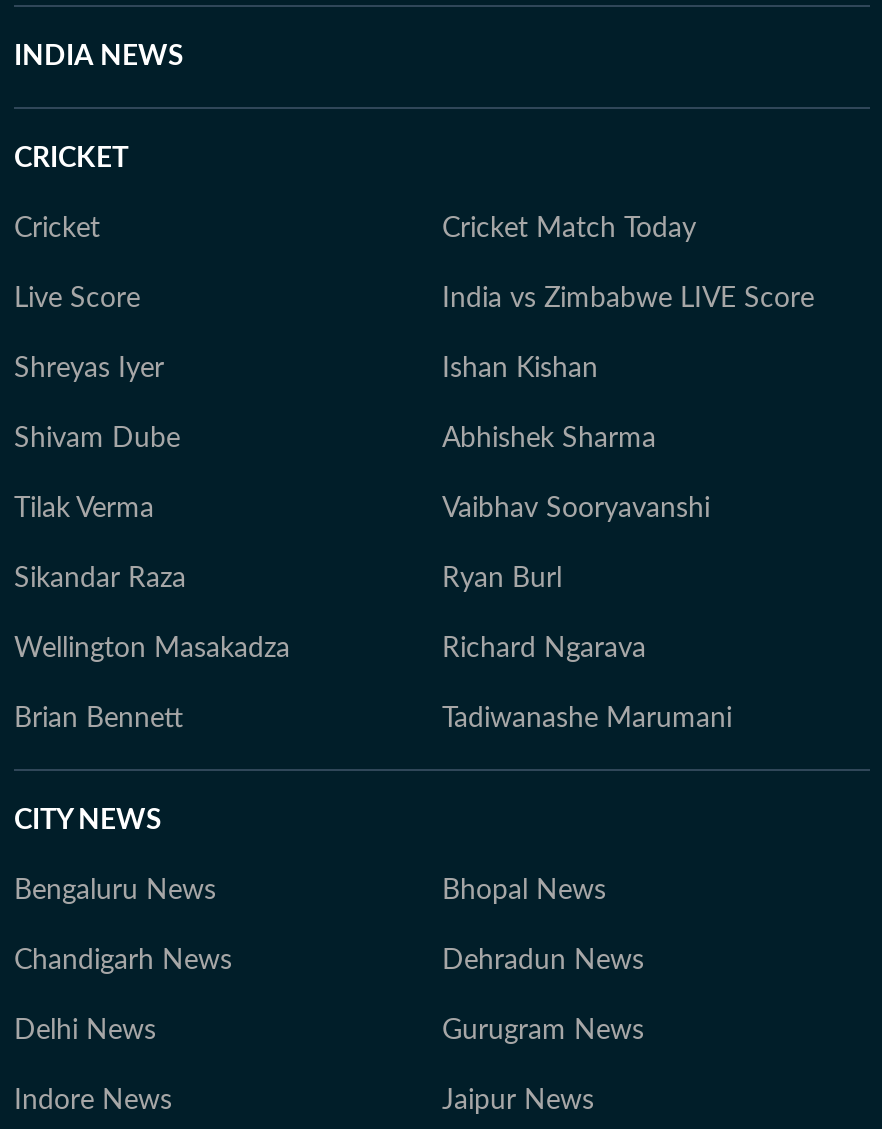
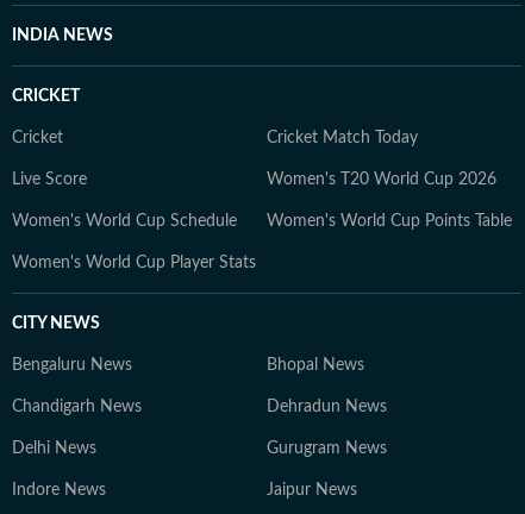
[14,285,814,733] India vs Zimbabwe LIVE Score | Shreyas Iyer | Ishan Kishan | Shivam Dube | Abhishek Sharma | Tilak Verma | Vaibhav Sooryavanshi | Sikandar Raza | Ryan Burl | Wellington Masakadza | Richard Ngarava | Brian Bennett | Tadiwanashe Marumani -> [12,171,512,271] Women's T20 World Cup 2026 | Women's World Cup Schedule | Women's World Cup Points Table | Women's World Cup Player Stats

